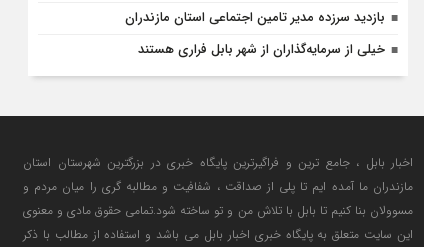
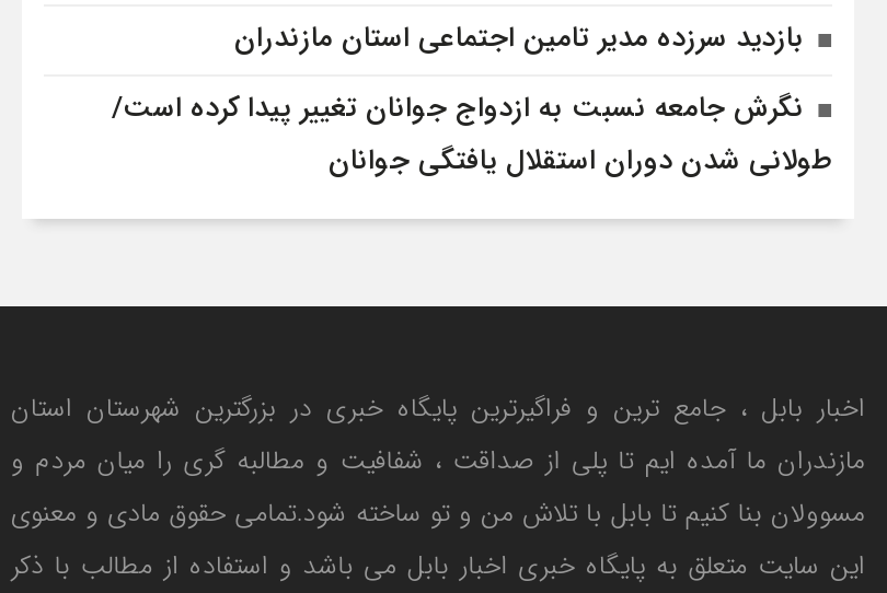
[138,39,385,60] خیلی از سرمایه‌گذاران از شهر بابل فراری هستند -> [112,86,832,185] نگرش جامعه نسبت به ازدواج جوانان تغییر پیدا کرده است/ | طولانی شدن دوران استقلال یافتگی جوانان

